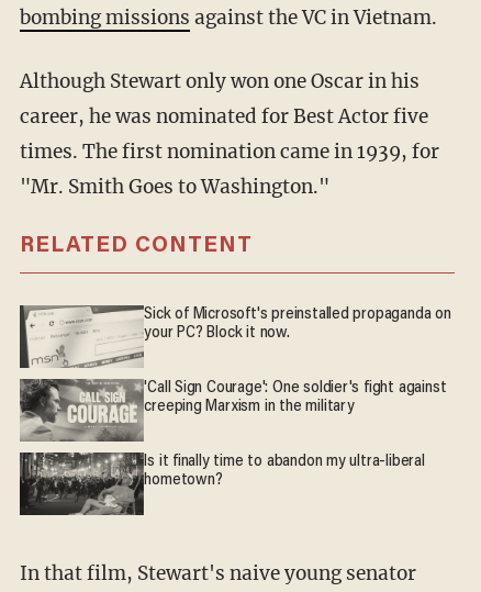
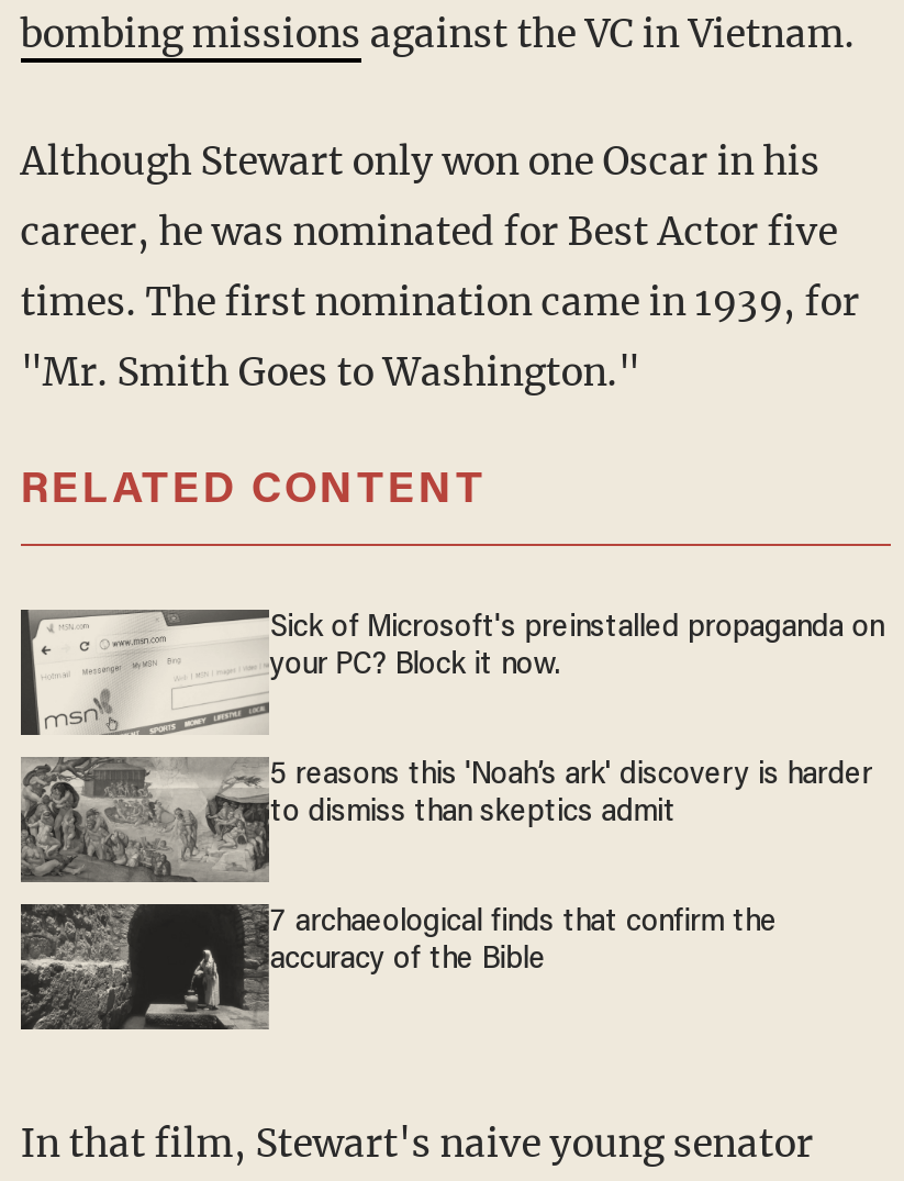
[20,379,446,442] [image] | 'Call Sign Courage': One soldier's fight against | creeping Marxism in the military -> [21,757,872,882] [image] | 5 reasons this 'Noah’s ark' discovery is harder | to dismiss than skeptics admit
[20,451,425,516] [image] | Is it finally time to abandon my ultra-liberal | hometown? -> [21,904,777,1029] [image] | 7 archaeological finds that confirm the | accuracy of the Bible

